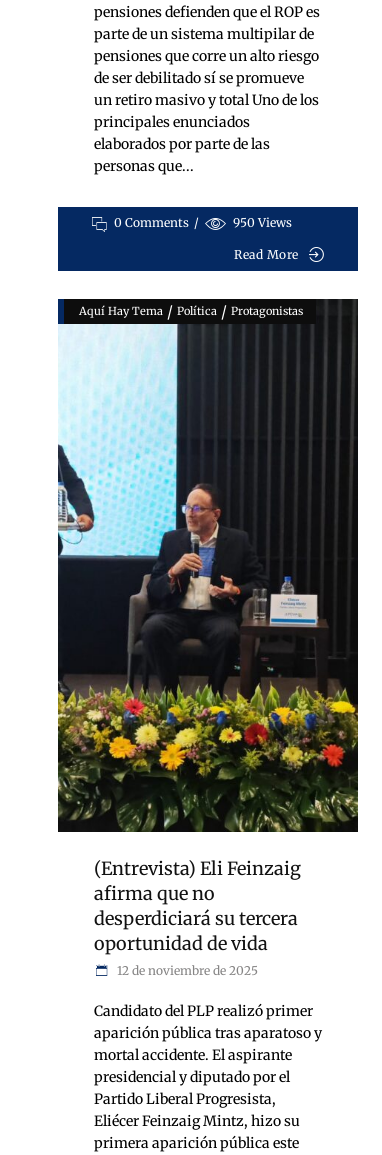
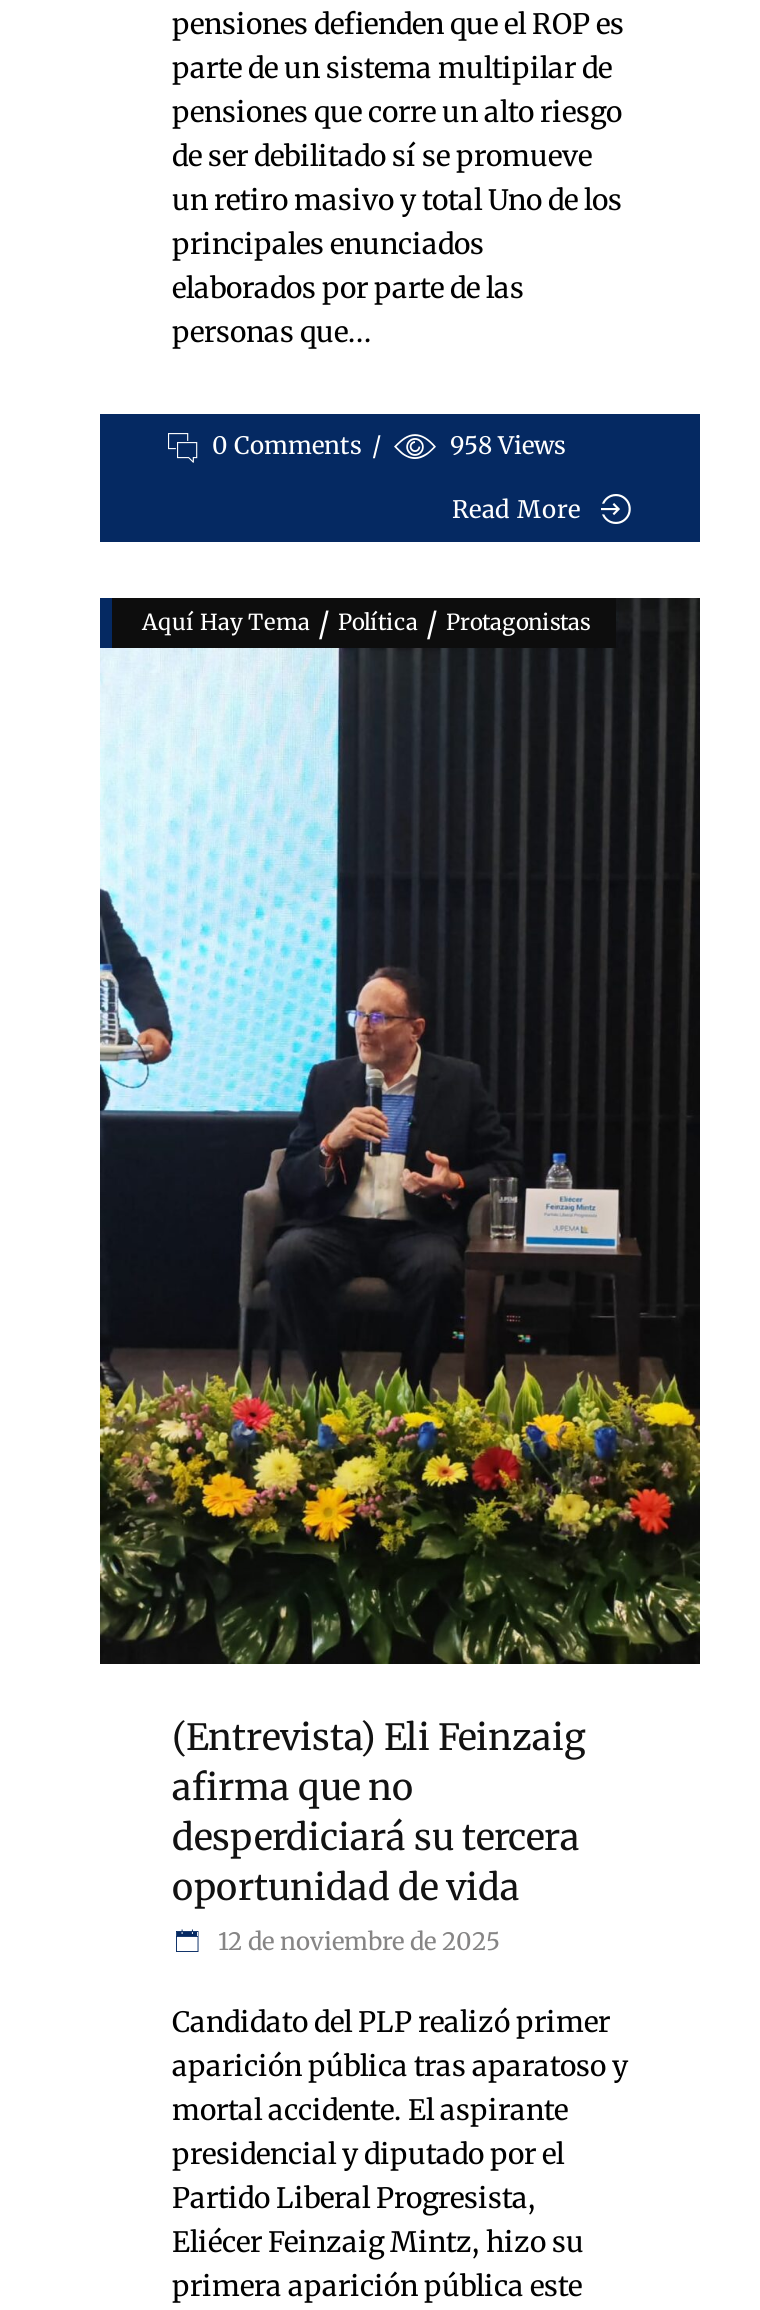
[233,215,292,230] 950 Views -> [450,430,566,460] 958 Views

